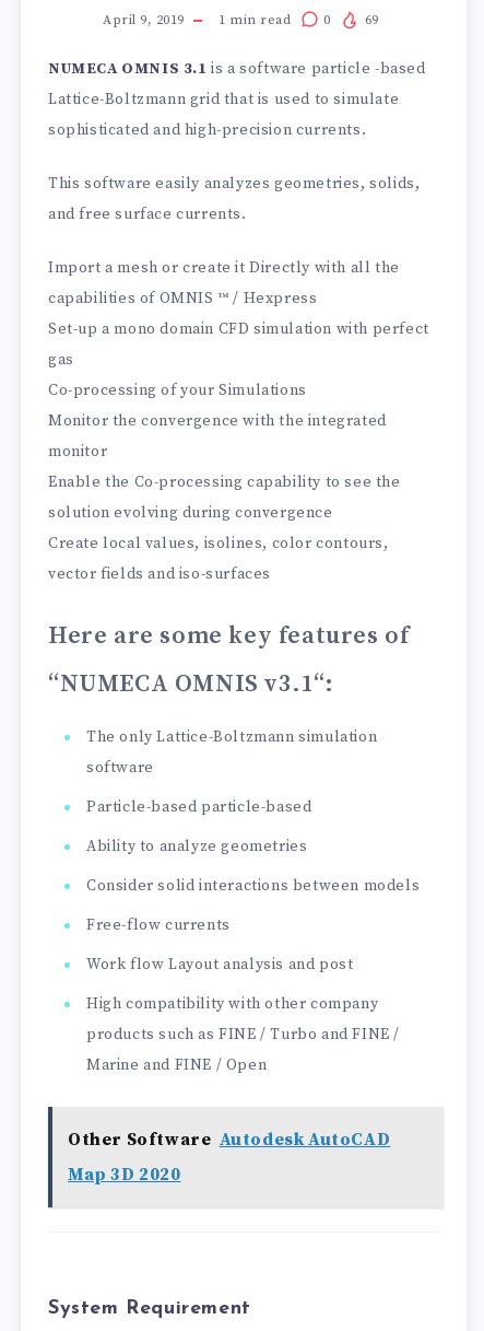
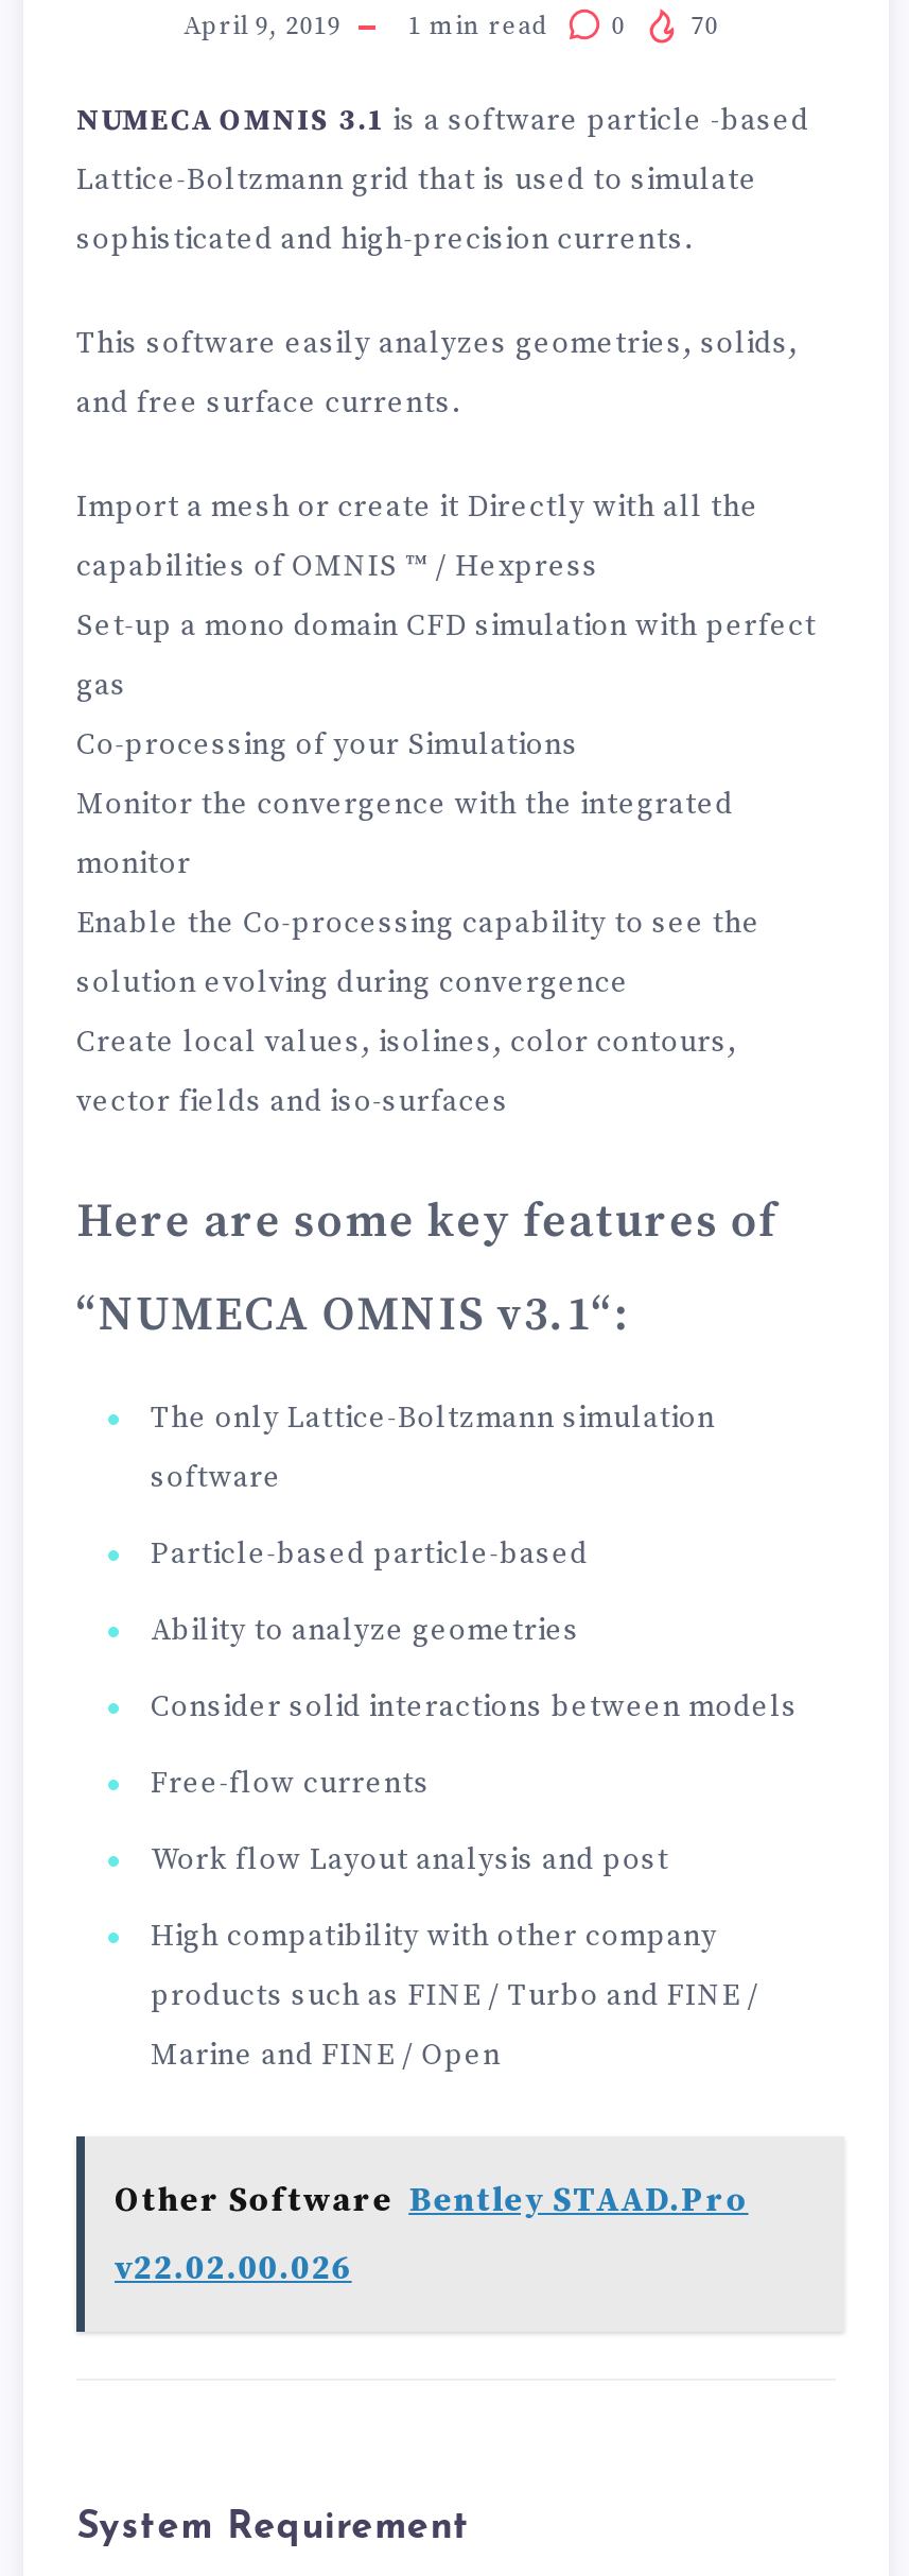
[219,12,379,29] 1 min read 0 69 -> [408,11,719,43] 1 min read 0 70
[68,1129,390,1151] Other Software Autodesk AutoCAD -> [115,2180,748,2222] Other Software Bentley STAAD.Pro
[68,1164,181,1186] Map 3D 2020 -> [115,2248,352,2290] v22.02.00.026

